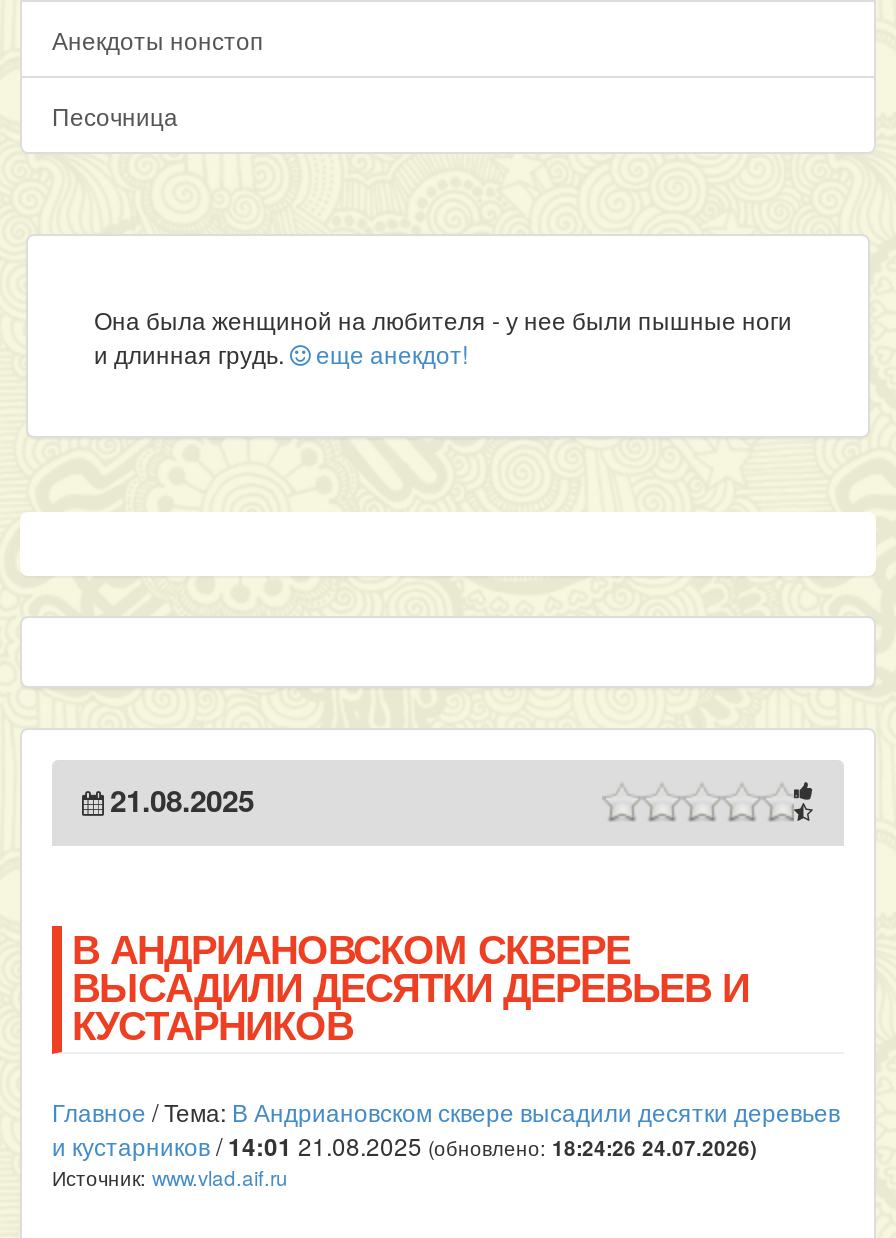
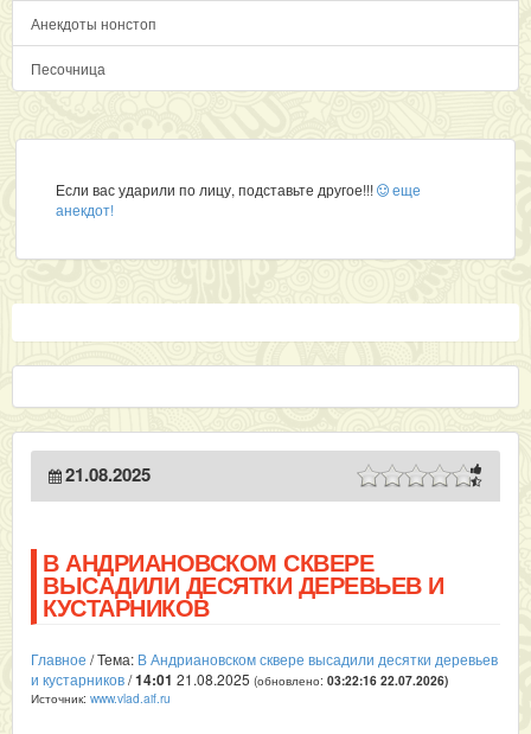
[94,302,792,370] Она была женщиной на любителя - у нее были пышные ноги | и длинная грудь. еще анекдот! -> [56,179,421,219] Если вас ударили по лицу, подставьте другое!!! еще | анекдот!
[52,1128,756,1164] и кустарников/14:01 21.08.2025 (обновлено: 18:24:26 24.07.2026) -> [31,669,448,690] и кустарников/14:01 21.08.2025 (обновлено: 03:22:16 22.07.2026)

